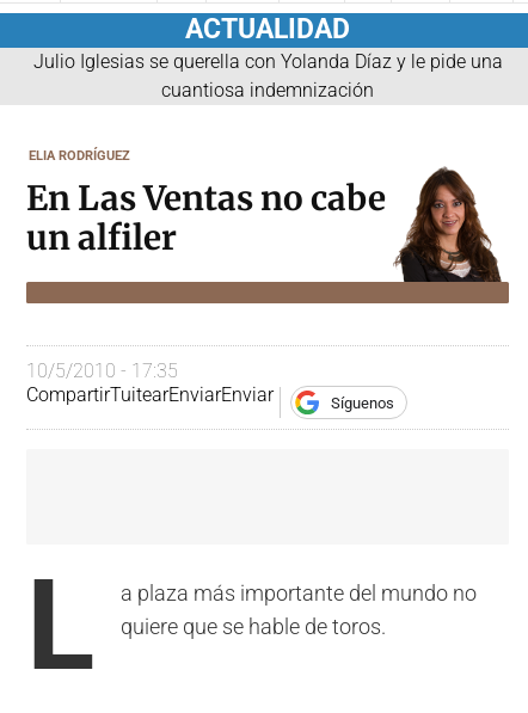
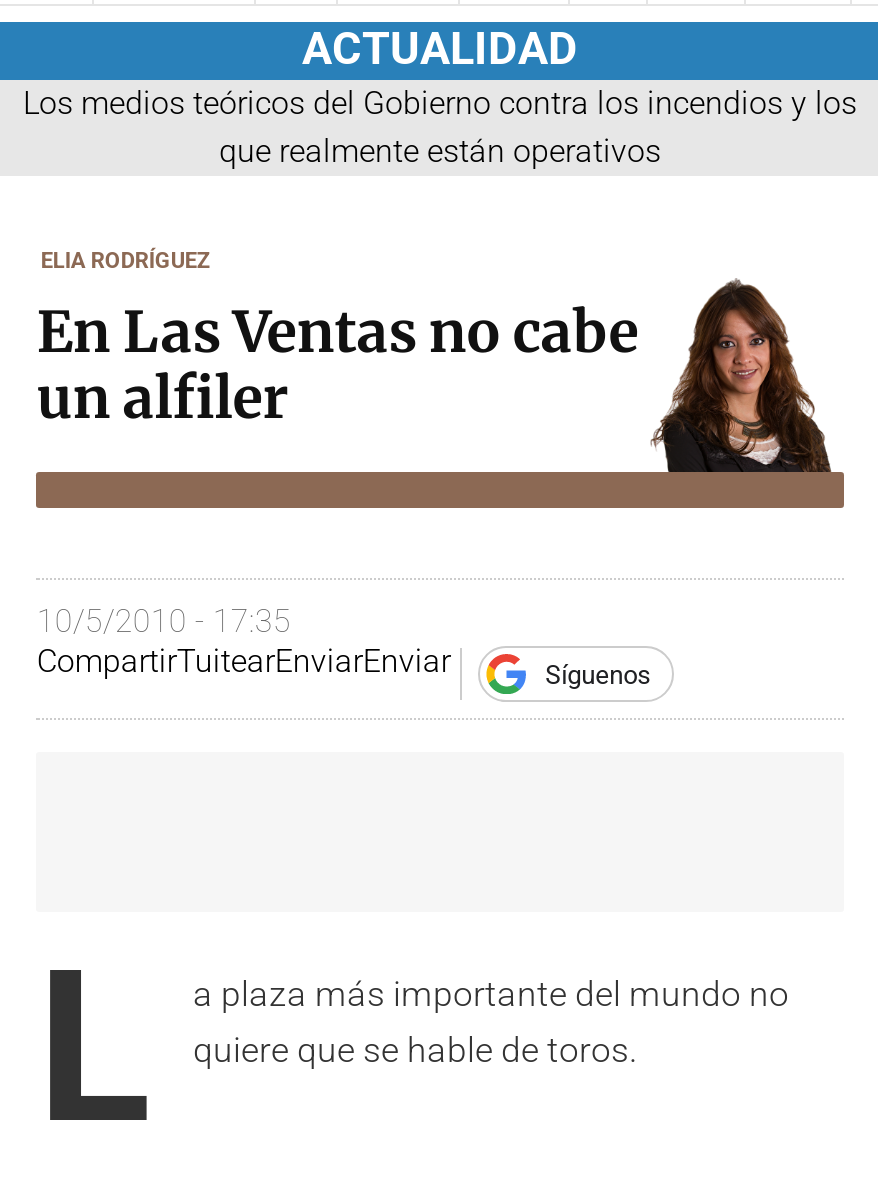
[33,50,502,101] Julio Iglesias se querella con Yolanda Díaz y le pide una | cuantiosa indemnización -> [23,83,857,169] Los medios teóricos del Gobierno contra los incendios y los | que realmente están operativos

